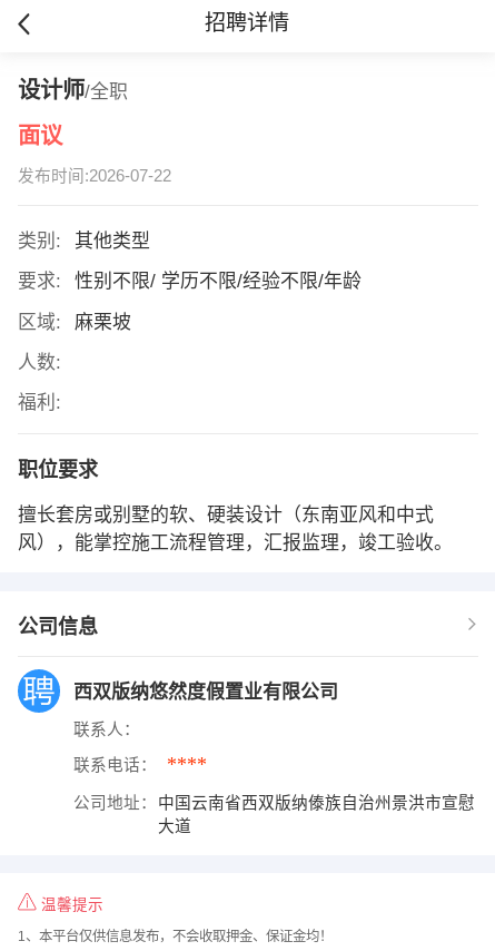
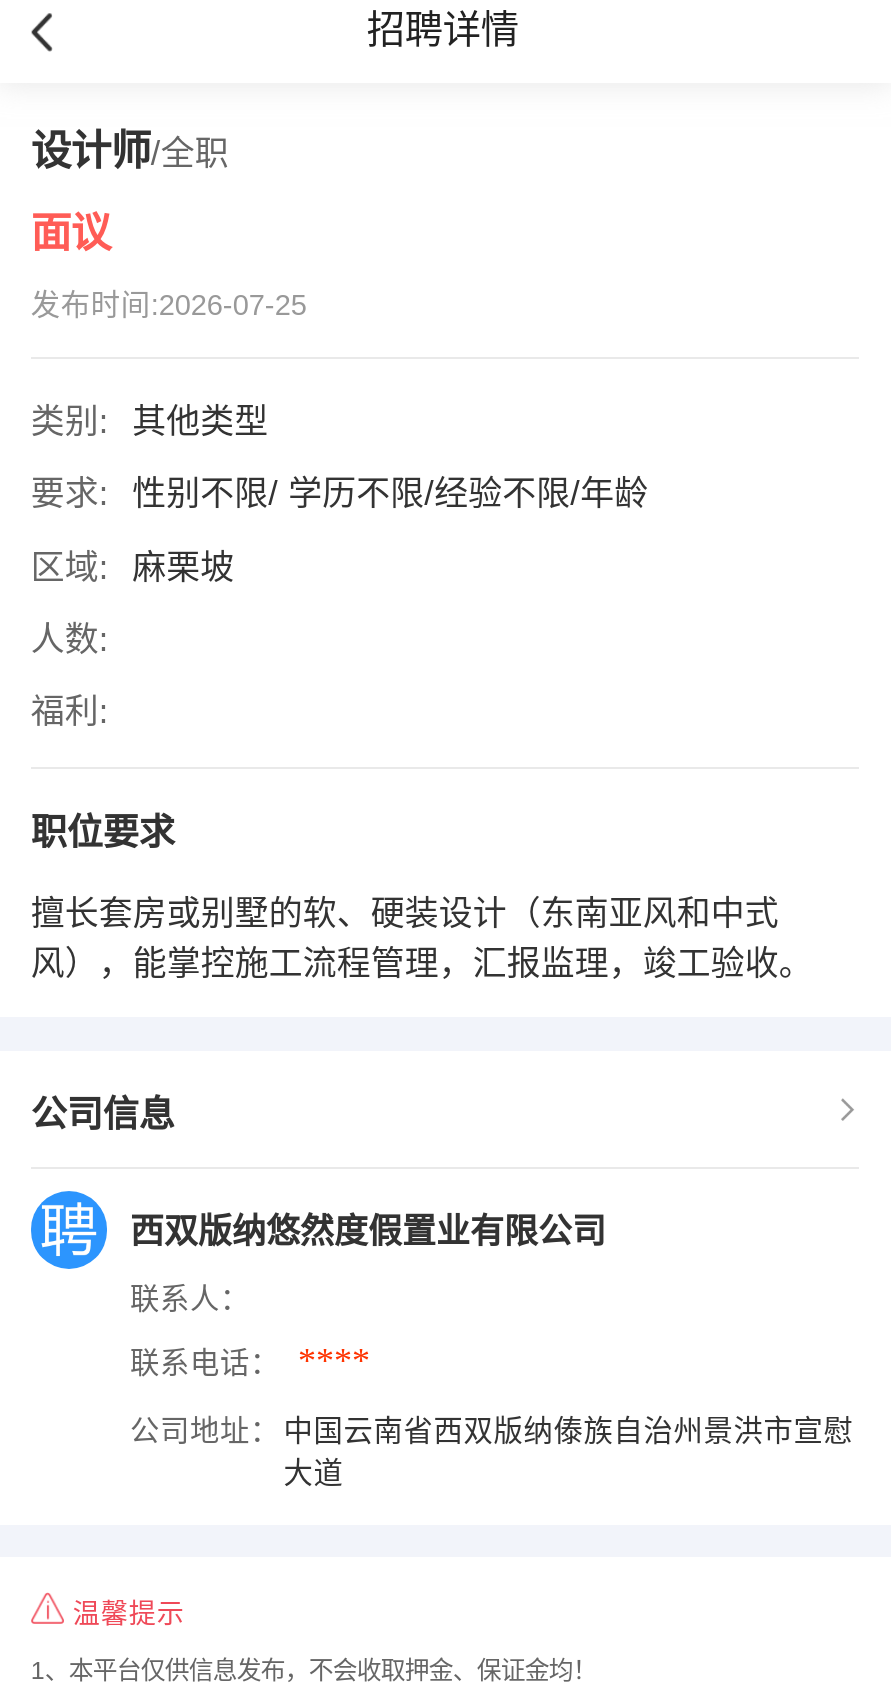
[18,167,171,185] 发布时间:2026-07-22 -> [31,289,307,321] 发布时间:2026-07-25

